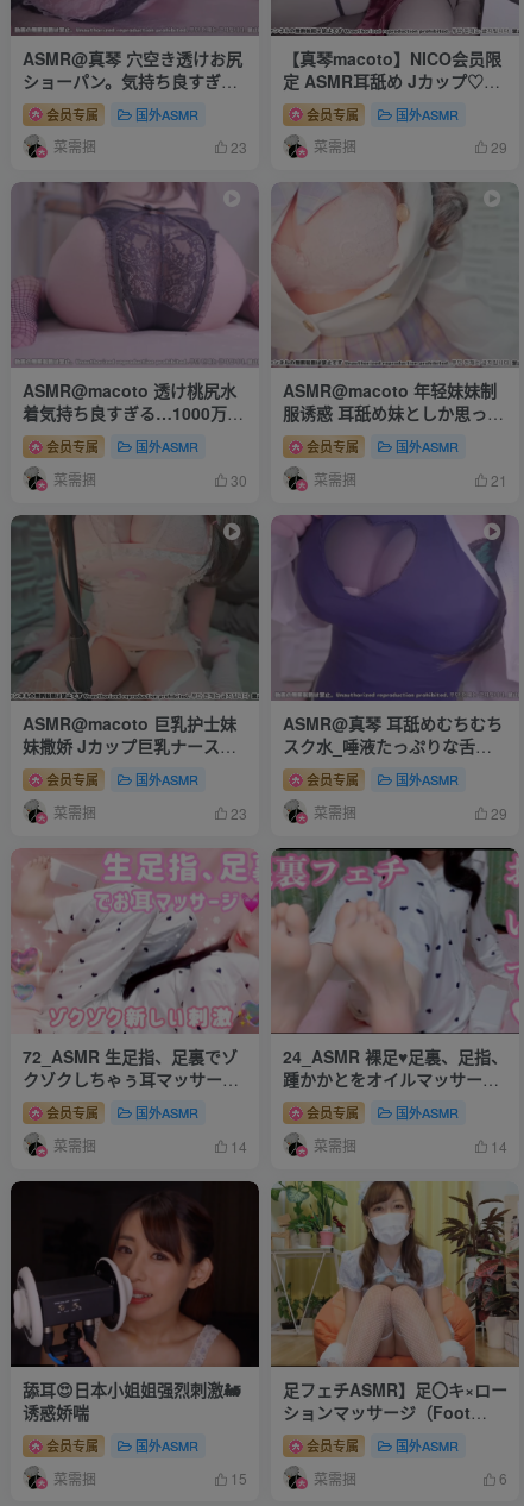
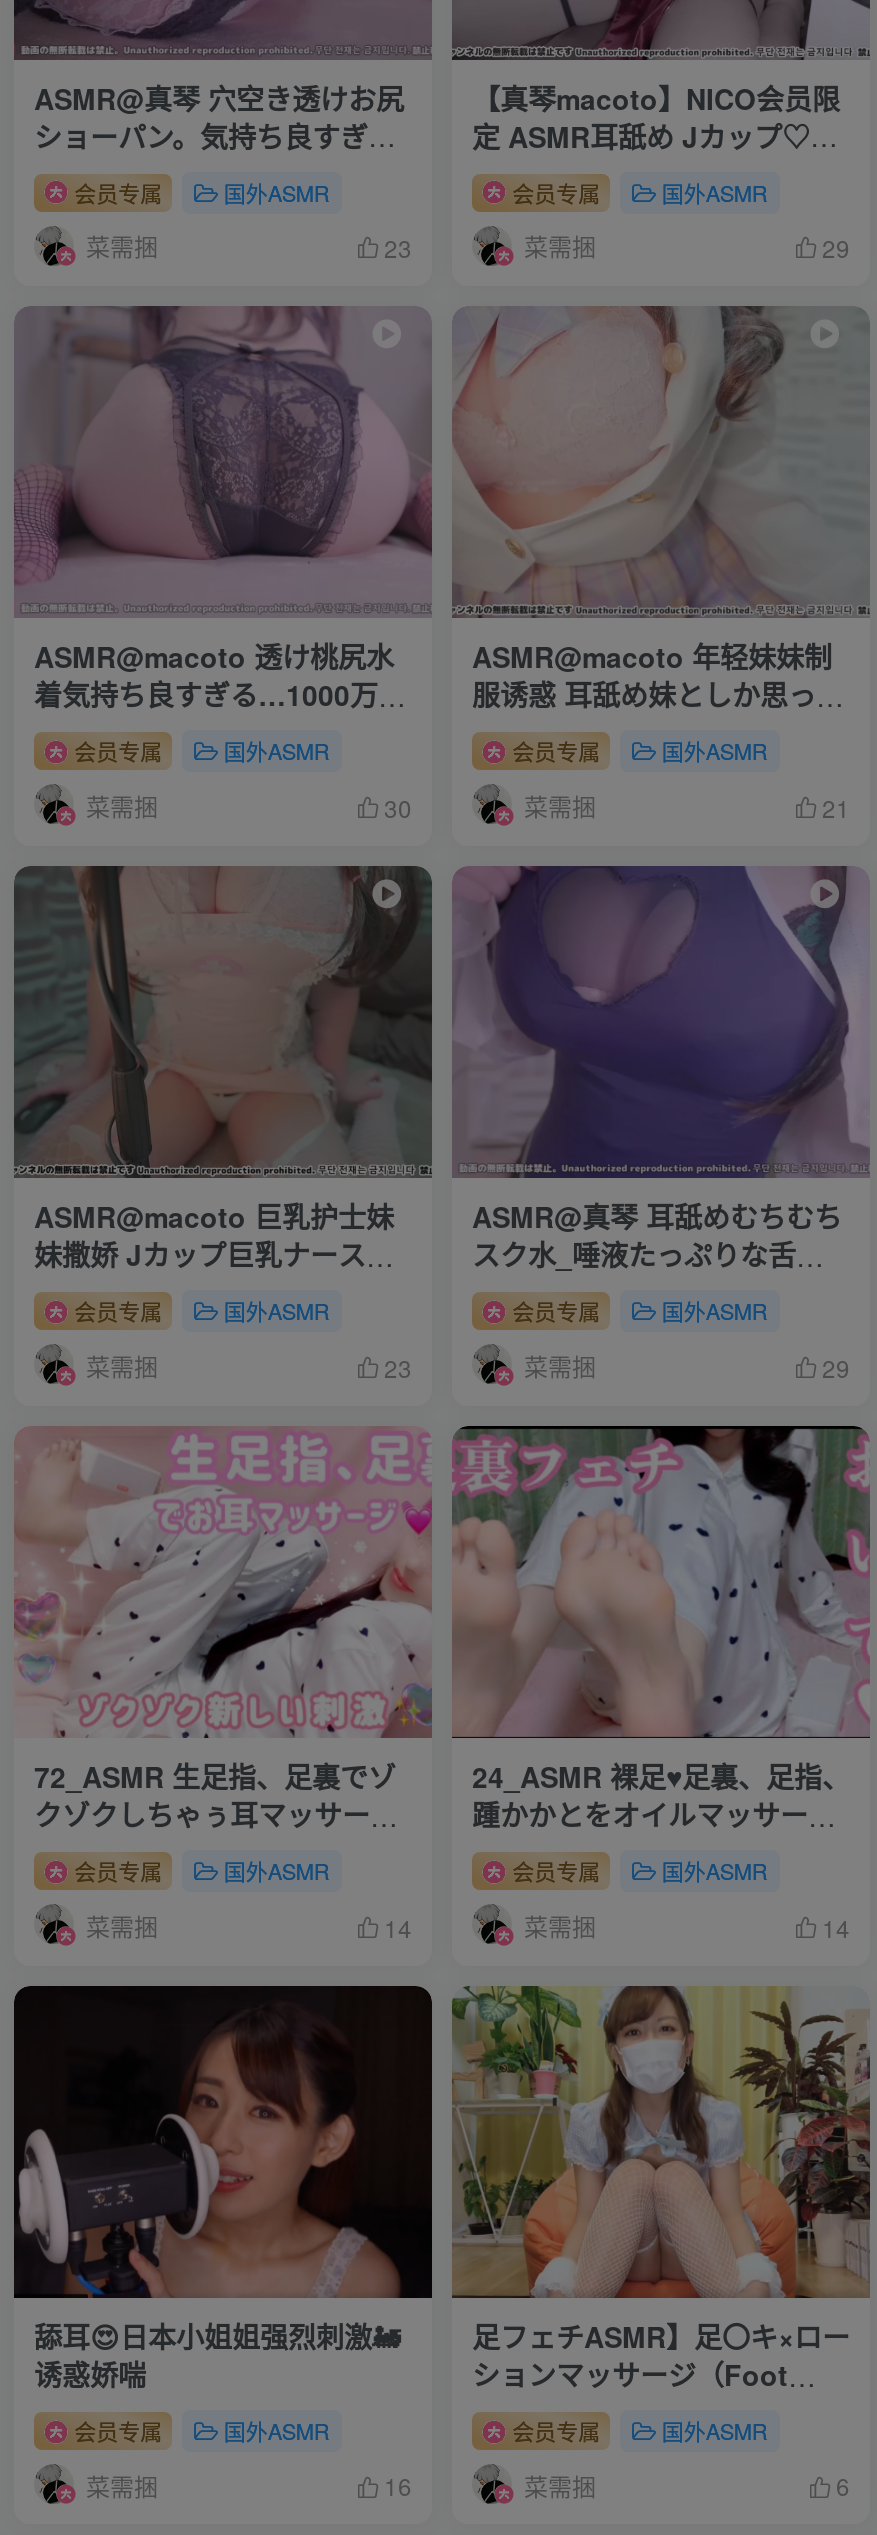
[231,1468,247,1489] 15 -> [384,2469,412,2503] 16

